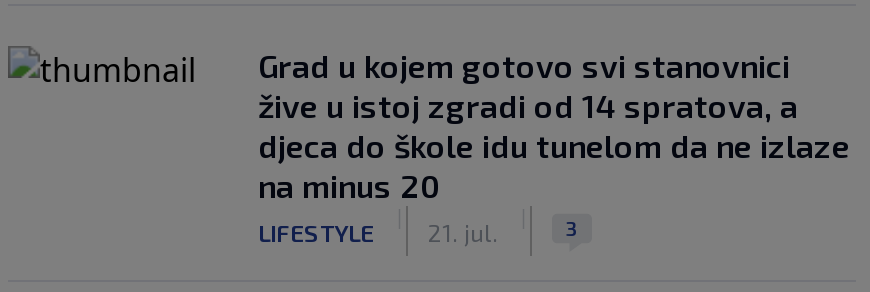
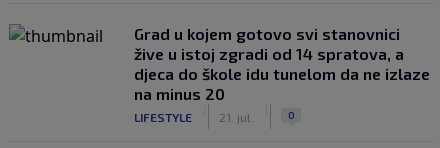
[566,215,578,239] 3 -> [287,108,294,120] 0

